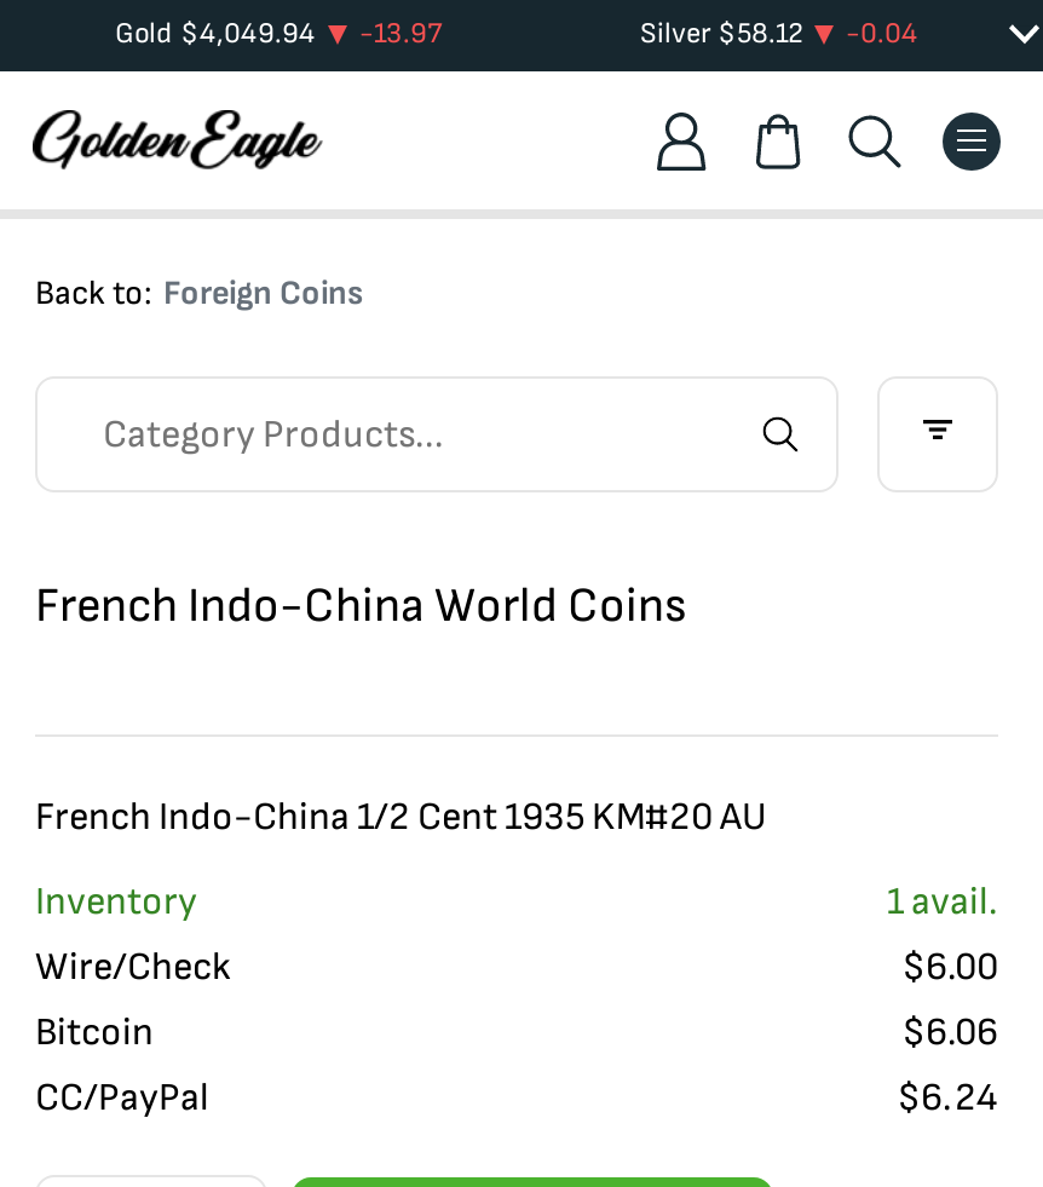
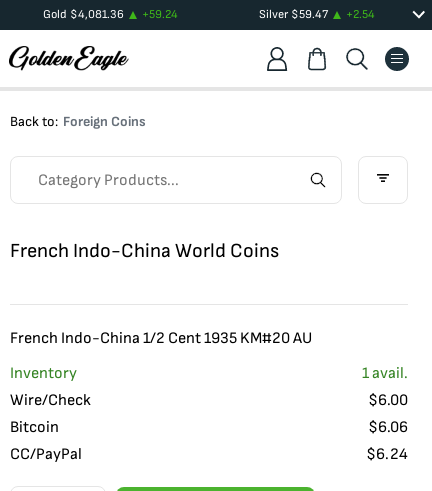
[115,16,918,52] Gold $4,049.94 | -13.97 | Silver $58.12 | -0.04 -> [43,7,375,22] Gold $4,081.36 | +59.24 | Silver $59.47 | +2.54

